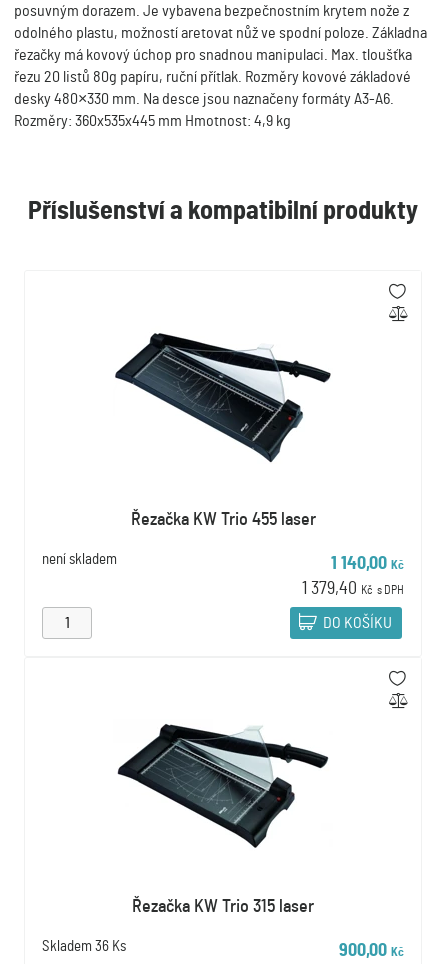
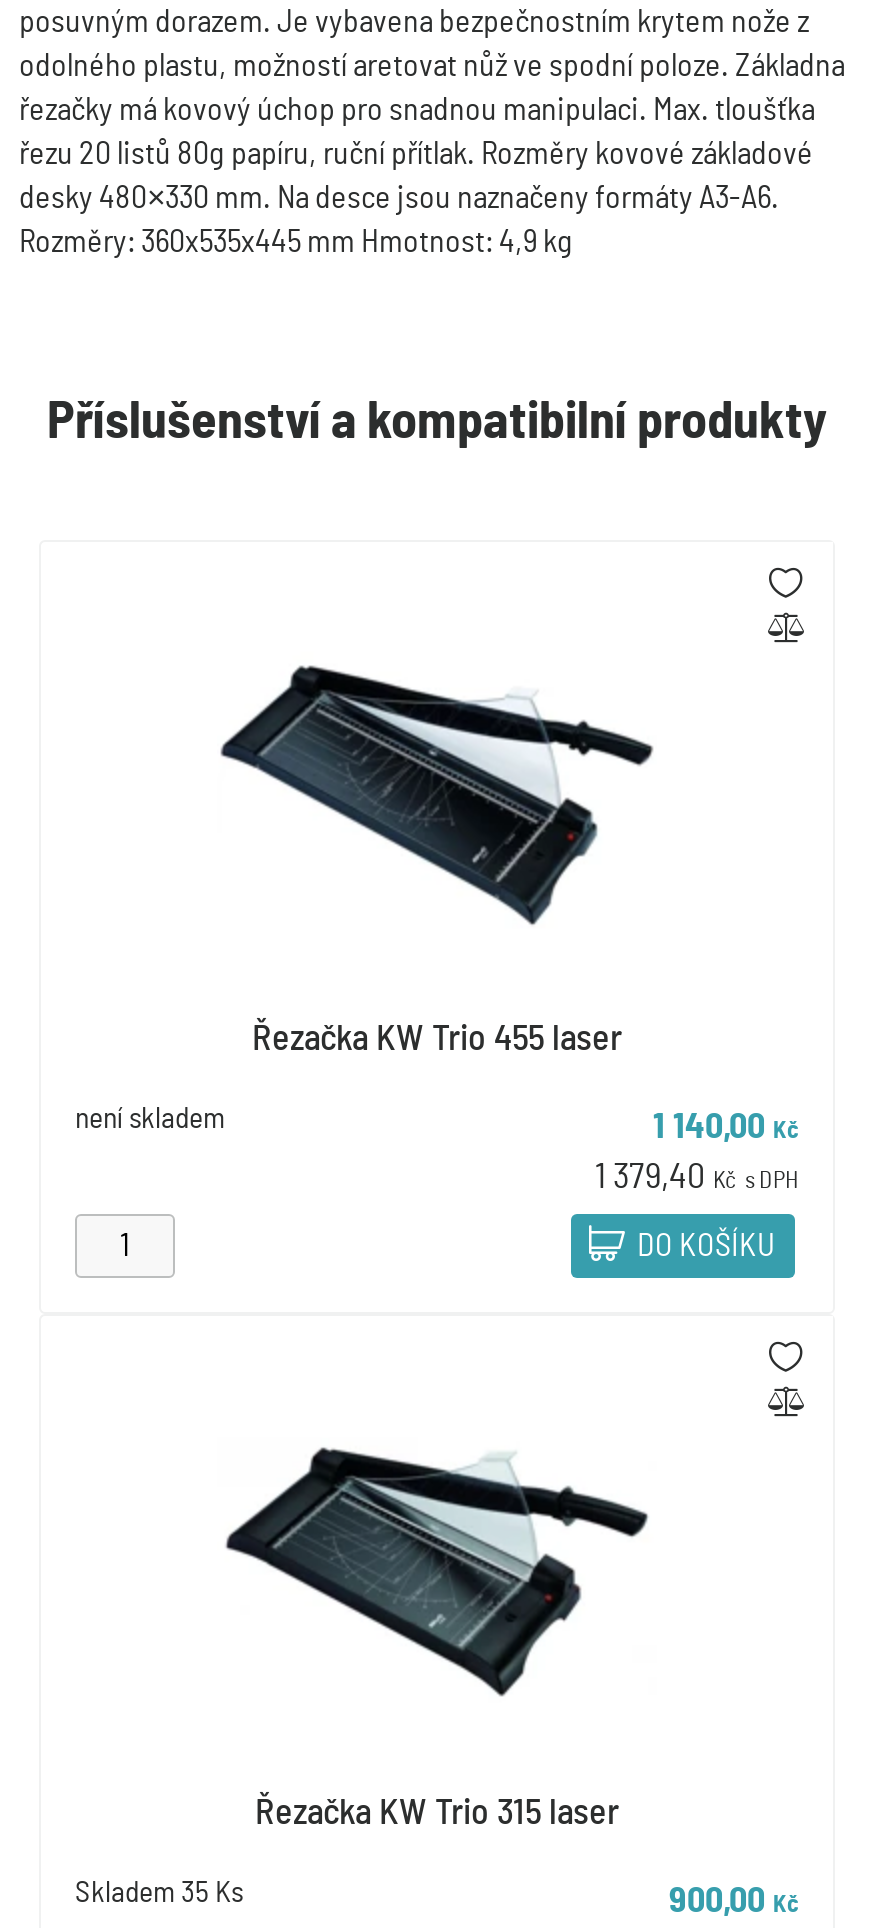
[42,939,126,954] Skladem 36 Ks -> [75,1878,243,1908] Skladem 35 Ks

